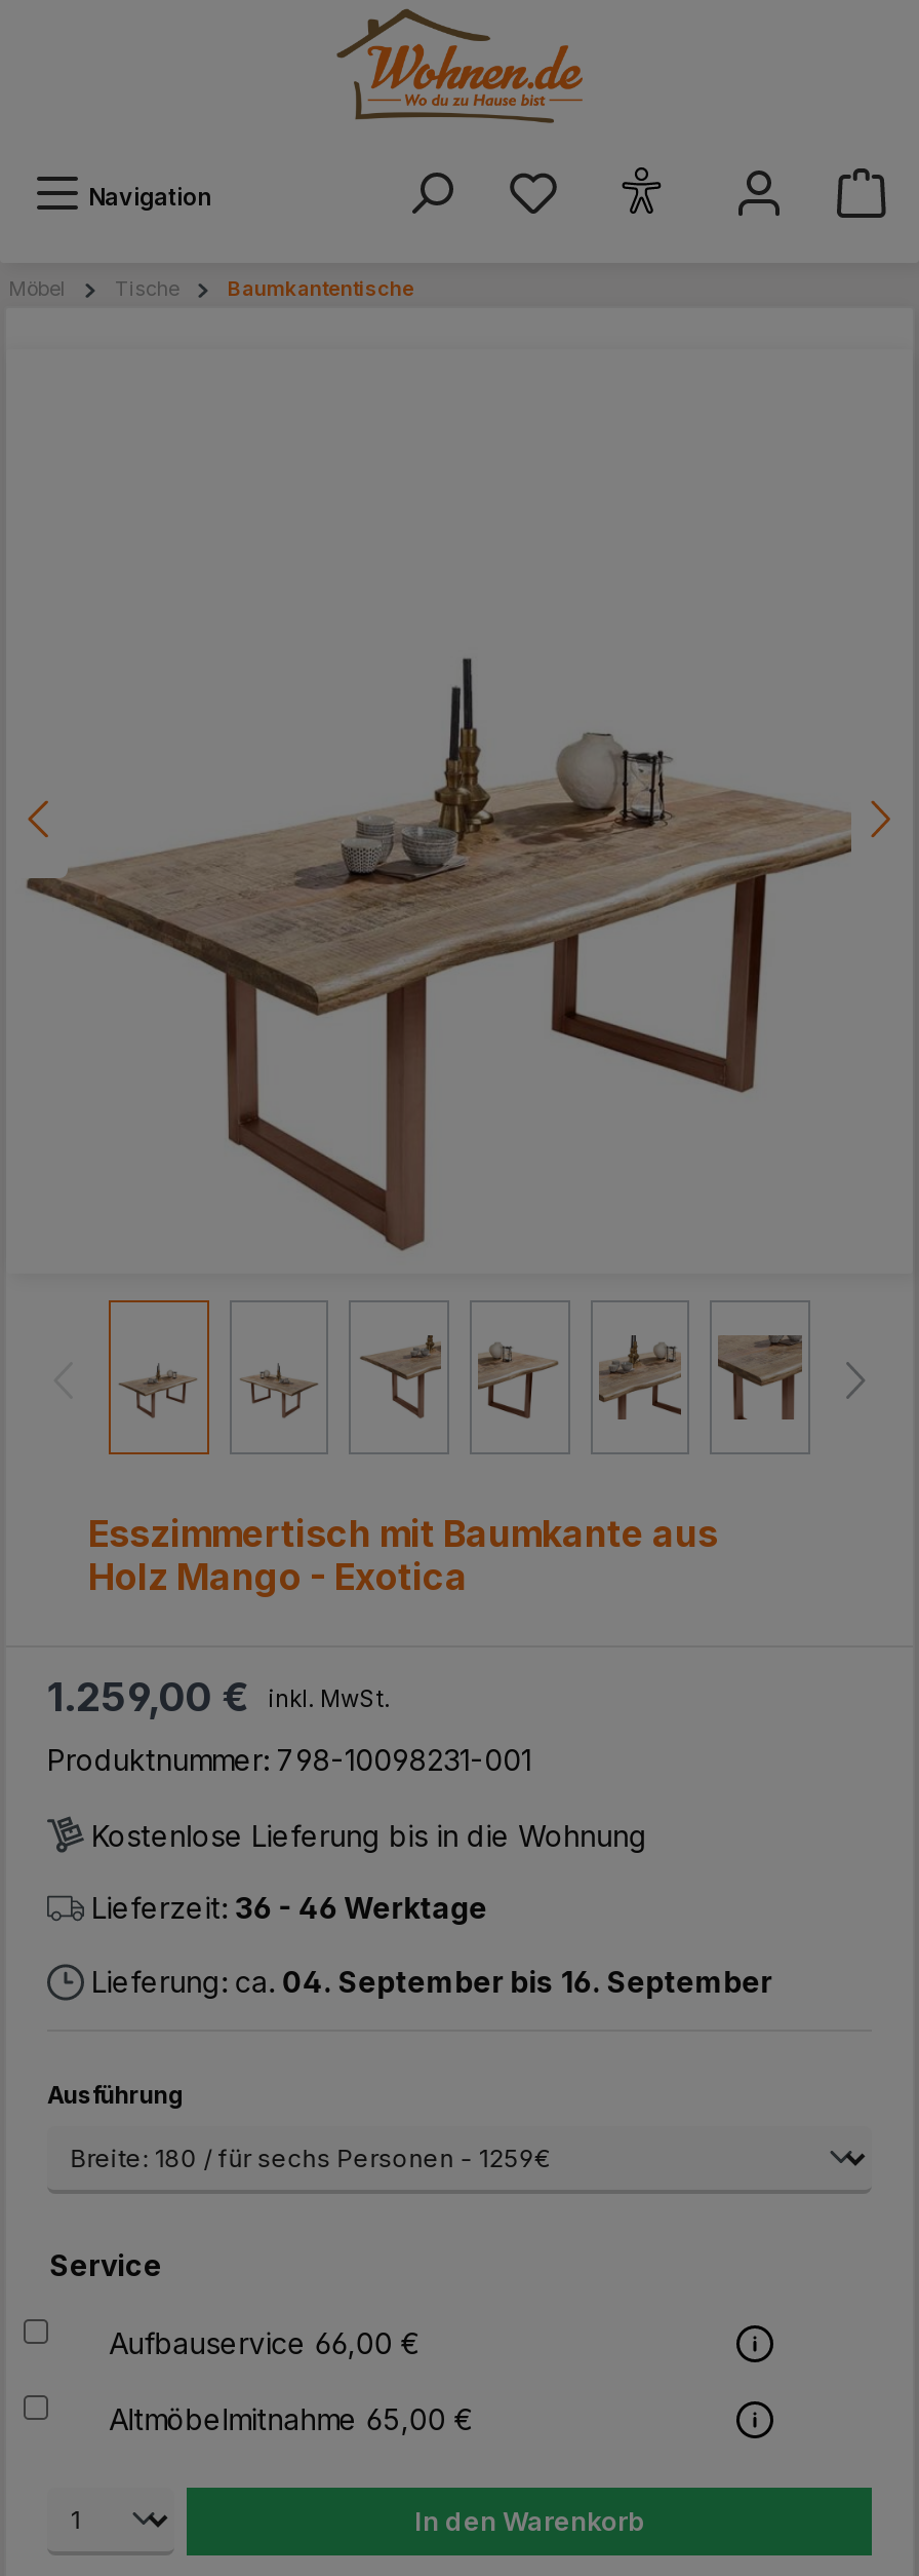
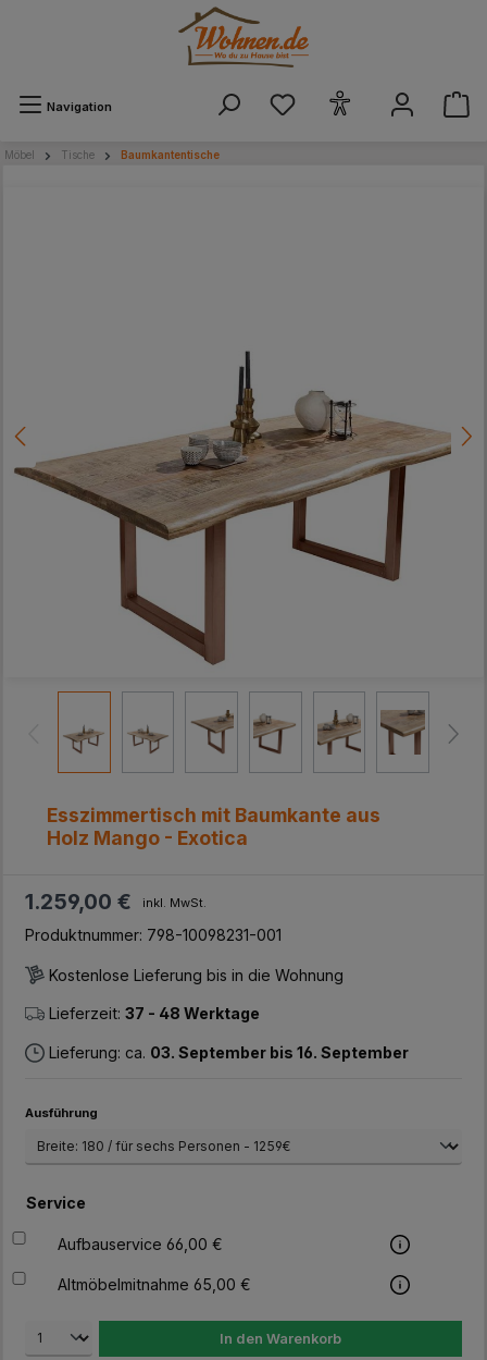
[83,1891,487,1926] Lieferzeit: 36 - 46 Werktage -> [44,1004,259,1023] Lieferzeit: 37 - 48 Werktage
[83,1964,773,1999] Lieferung: ca. 04. September bis 16. September -> [44,1043,408,1062] Lieferung: ca. 03. September bis 16. September

